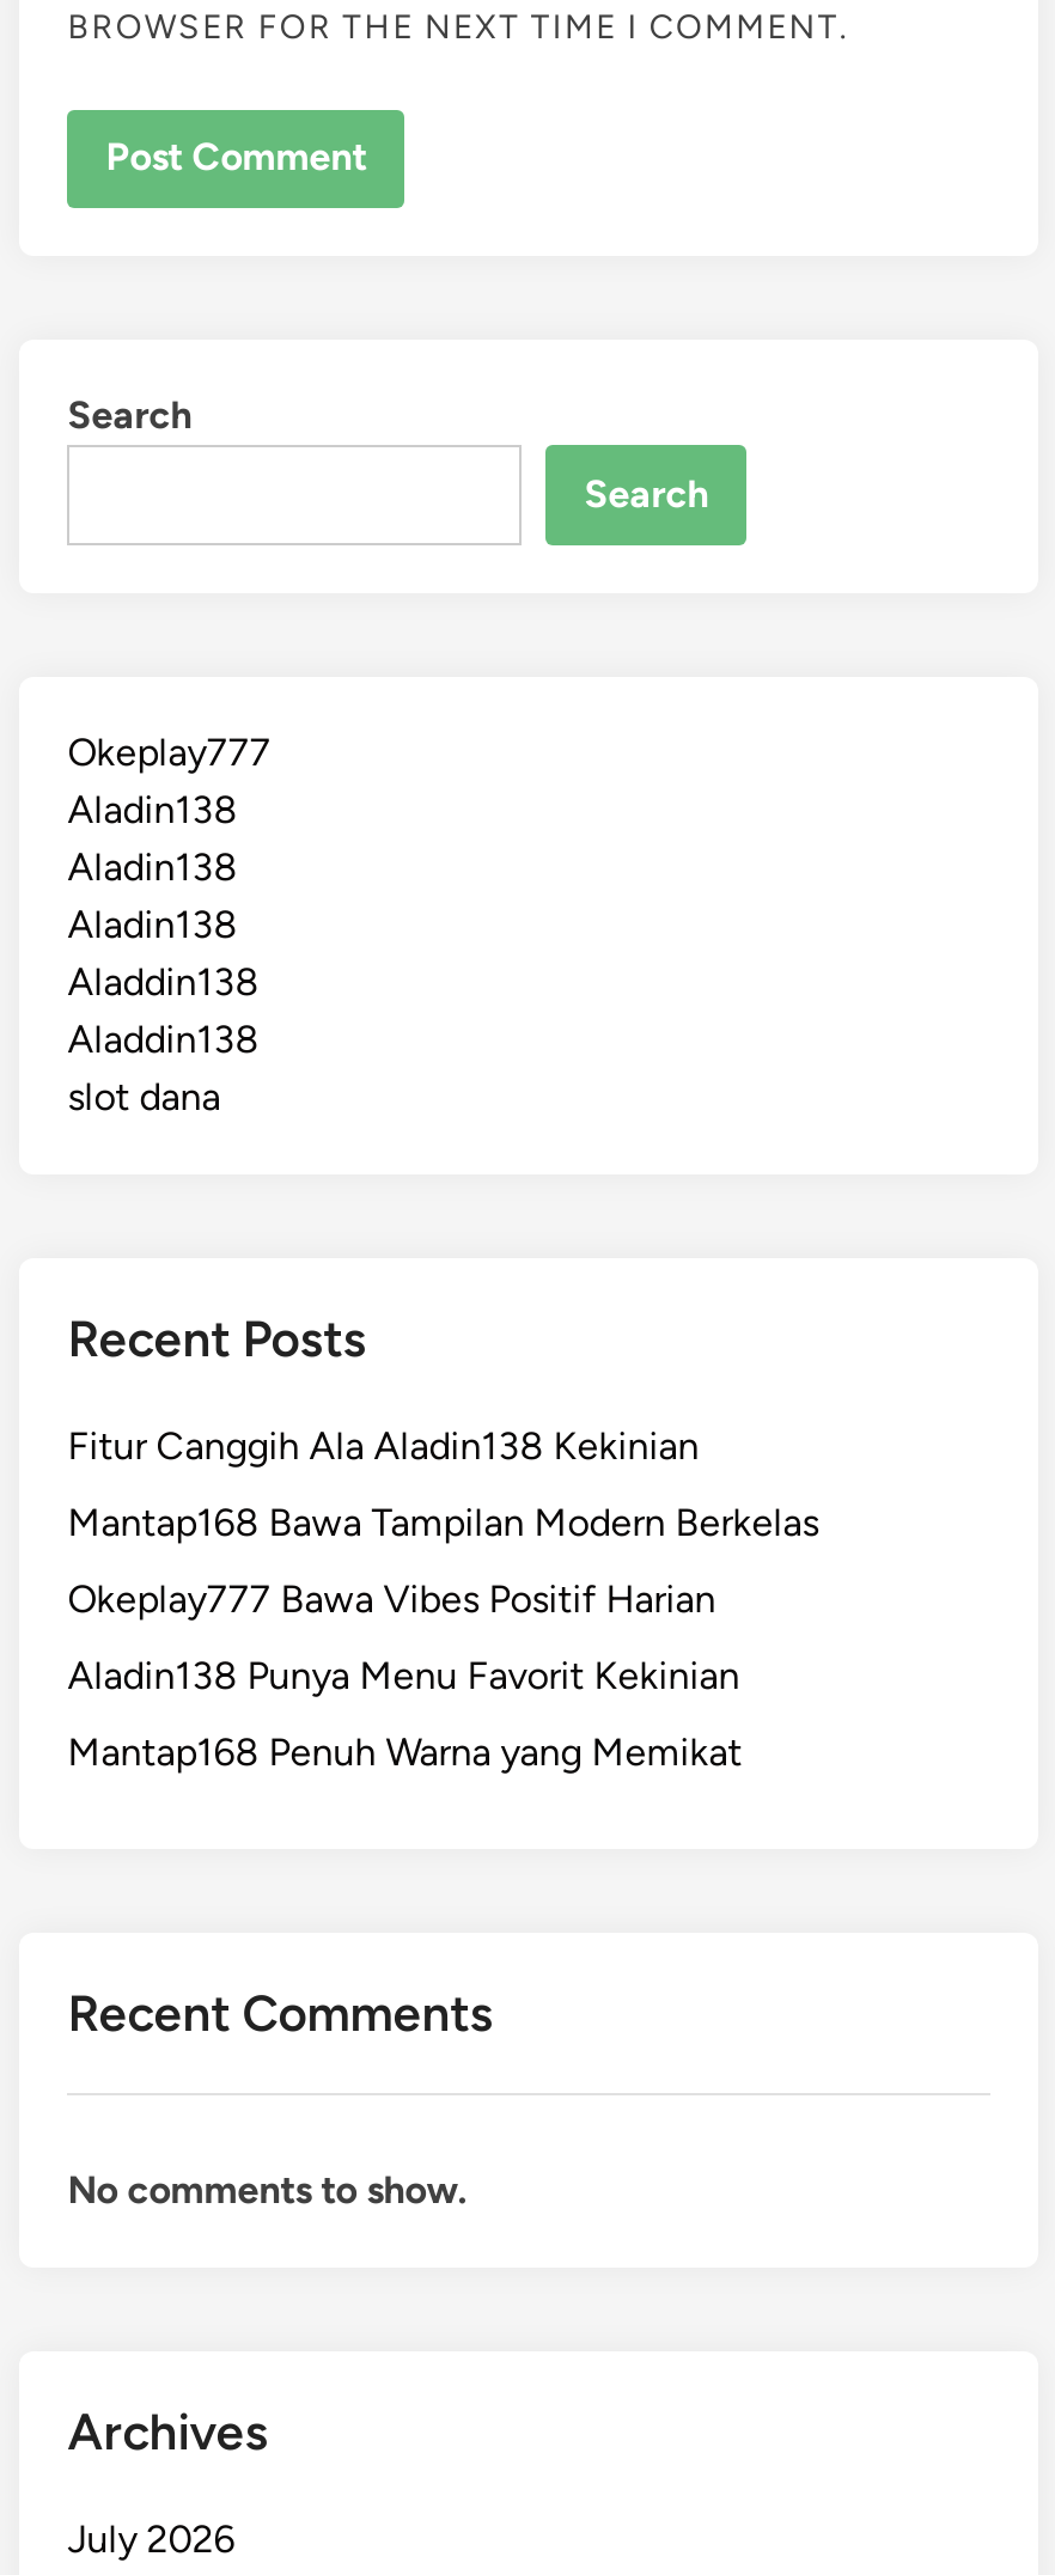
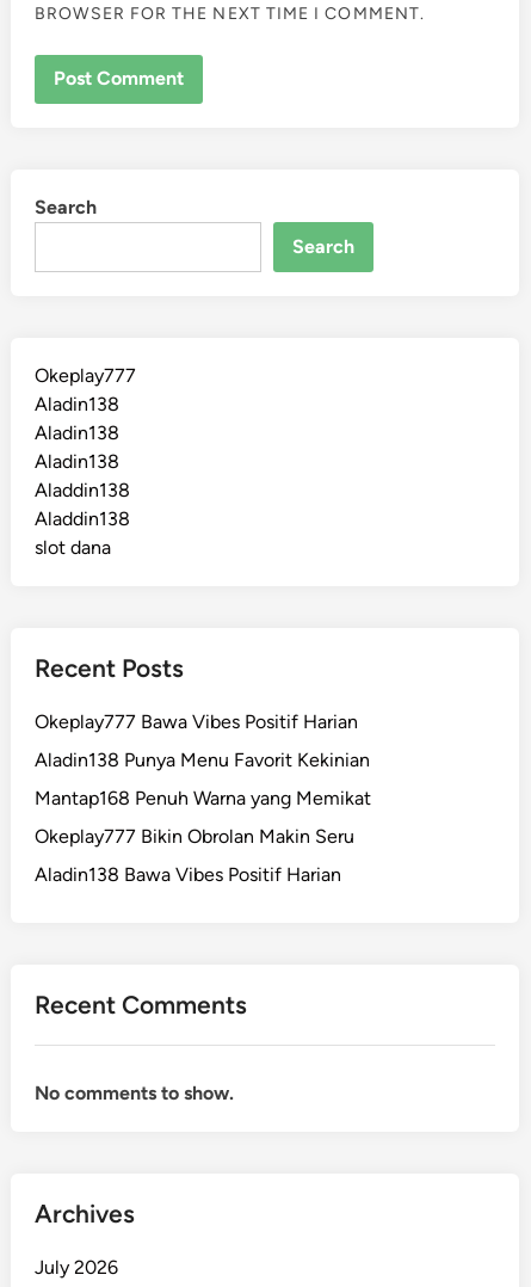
[67,1423,819,1545] Fitur Canggih Ala Aladin138 Kekinian | Mantap168 Bawa Tampilan Modern Berkelas -> none
moved [67,1577,742,1775] -> [35,710,371,810]: Okeplay777 Bawa Vibes Positif Harian | Aladin138 Punya Menu Favorit Kekinian | Mantap168 Penuh Warna yang Memikat
none -> [35,825,355,886] Okeplay777 Bikin Obrolan Makin Seru | Aladin138 Bawa Vibes Positif Harian

